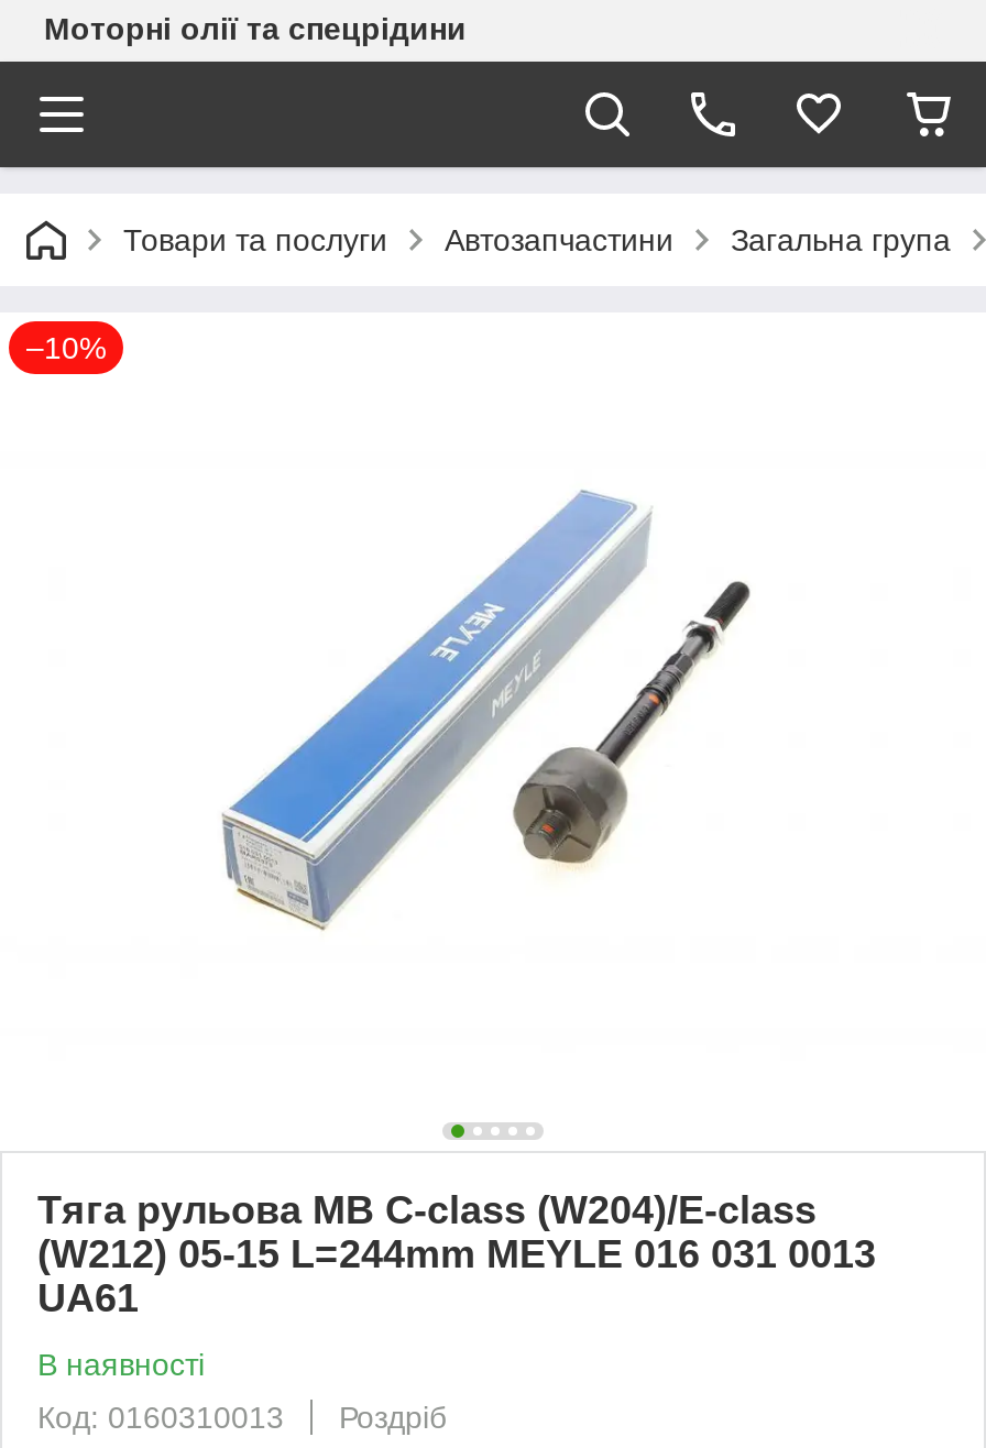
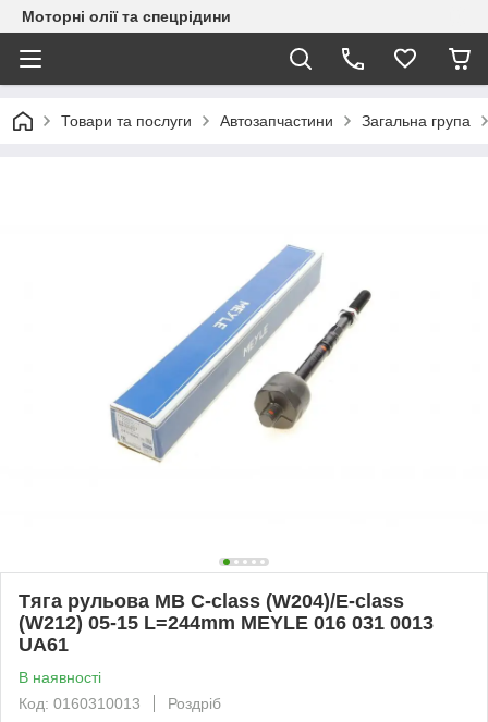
[26,330,106,365] –10% -> none

